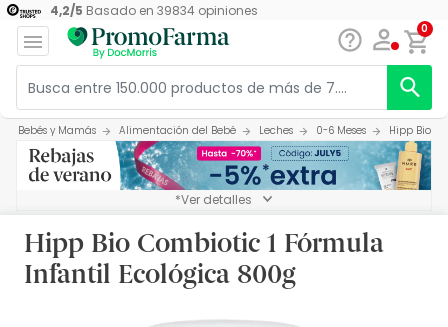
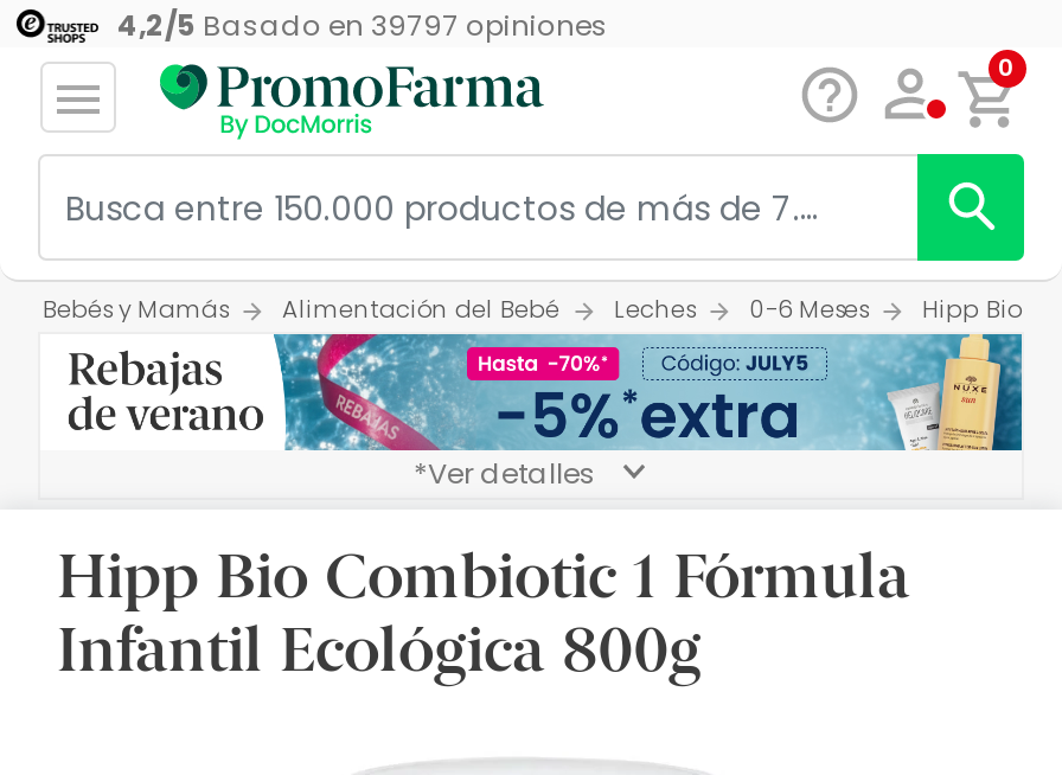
[50,2,258,19] 4,2/5 Basado en 39834 opiniones -> [117,5,608,46] 4,2/5 Basado en 39797 opiniones

